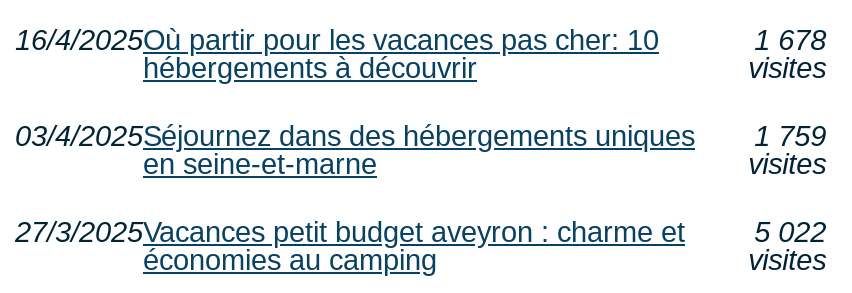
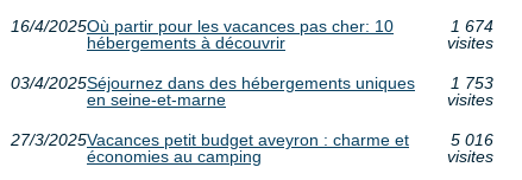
[754,23,826,55] 1 678 -> [450,16,493,35] 1 674
[15,119,826,151] 03/4/2025Séjournez dans des hébergements uniques 1 759 -> [11,73,493,92] 03/4/2025Séjournez dans des hébergements uniques 1 753
[754,215,826,247] 5 022 -> [450,130,493,149] 5 016

